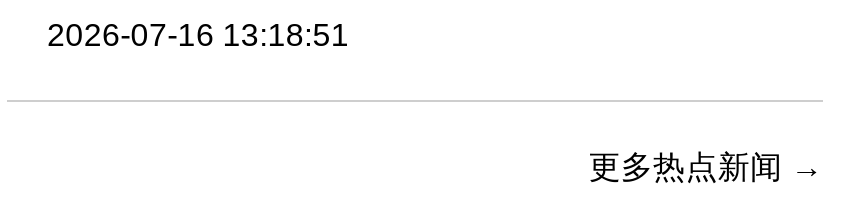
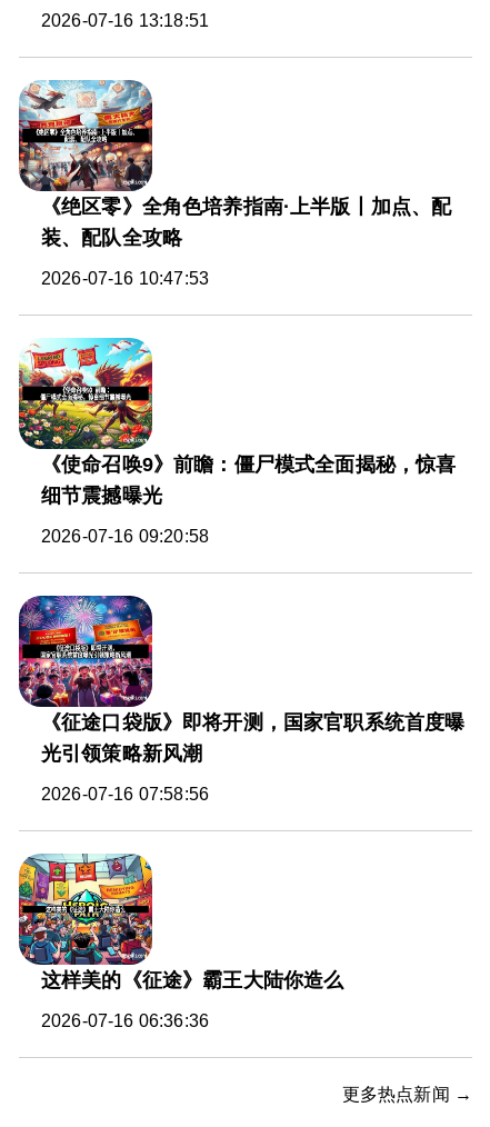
none -> [18,79,452,288] [image] | 《绝区零》全角色培养指南·上半版丨加点、配 | 装、配队全攻略 | 2026-07-16 10:47:53
none -> [18,337,456,546] [image] | 《使命召唤9》前瞻：僵尸模式全面揭秘，惊喜 | 细节震撼曝光 | 2026-07-16 09:20:58
none -> [18,595,465,804] [image] | 《征途口袋版》即将开测，国家官职系统首度曝 | 光引领策略新风潮 | 2026-07-16 07:58:56
none -> [18,852,344,1030] [image] | 这样美的《征途》霸王大陆你造么 | 2026-07-16 06:36:36

